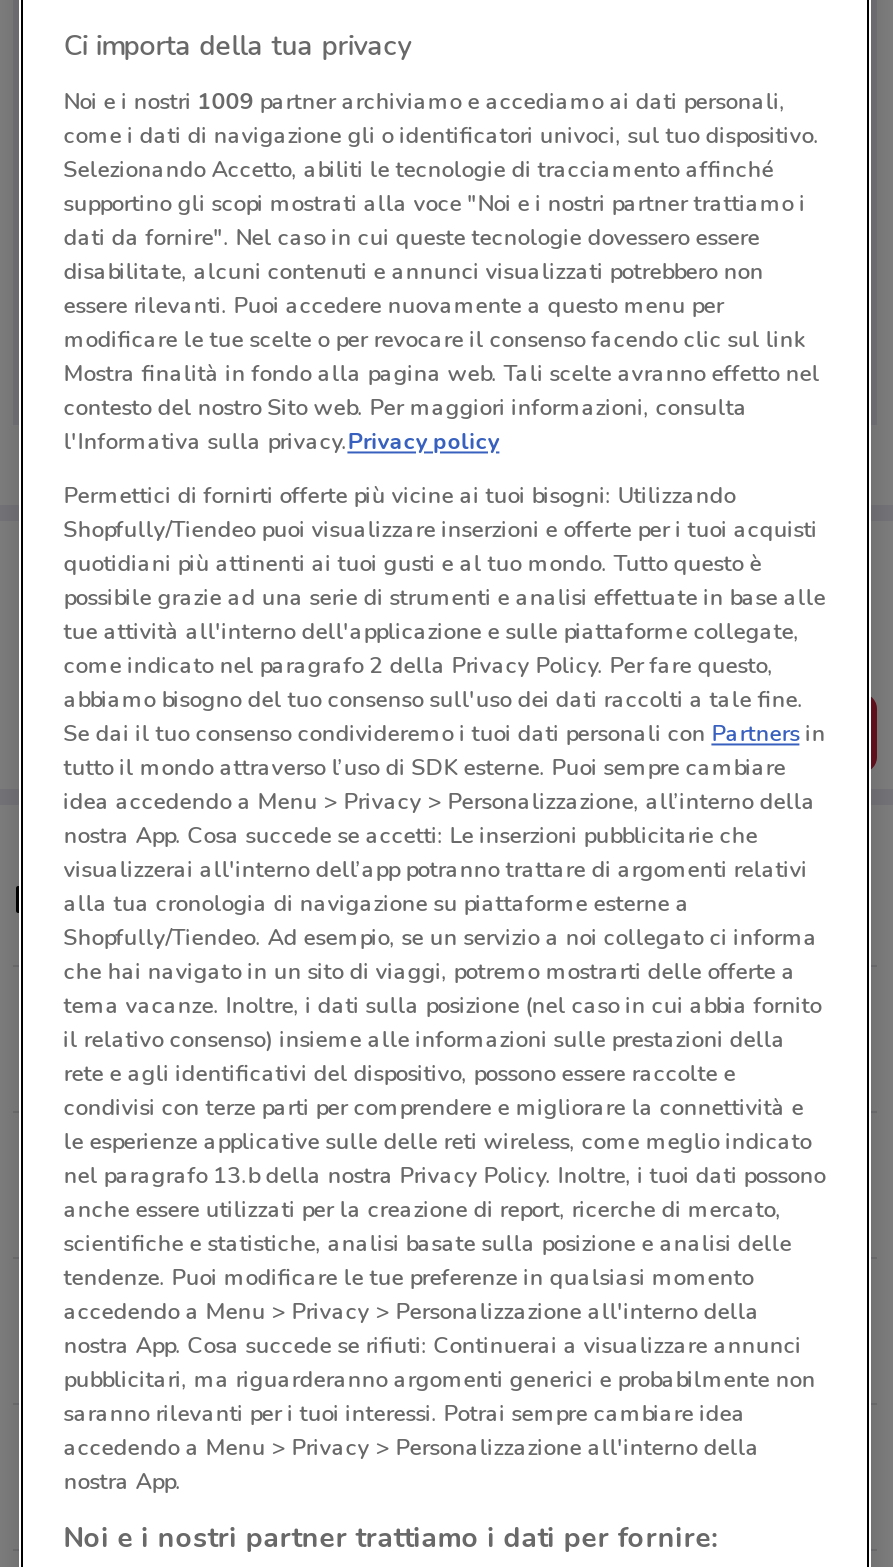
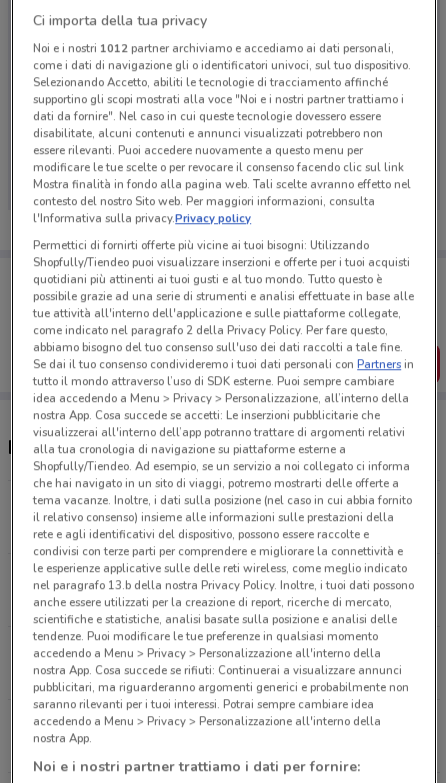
[63,84,785,116] Noi e i nostri 1009 partner archiviamo e accediamo ai dati personali, -> [33,40,394,56] Noi e i nostri 1012 partner archiviamo e accediamo ai dati personali,

